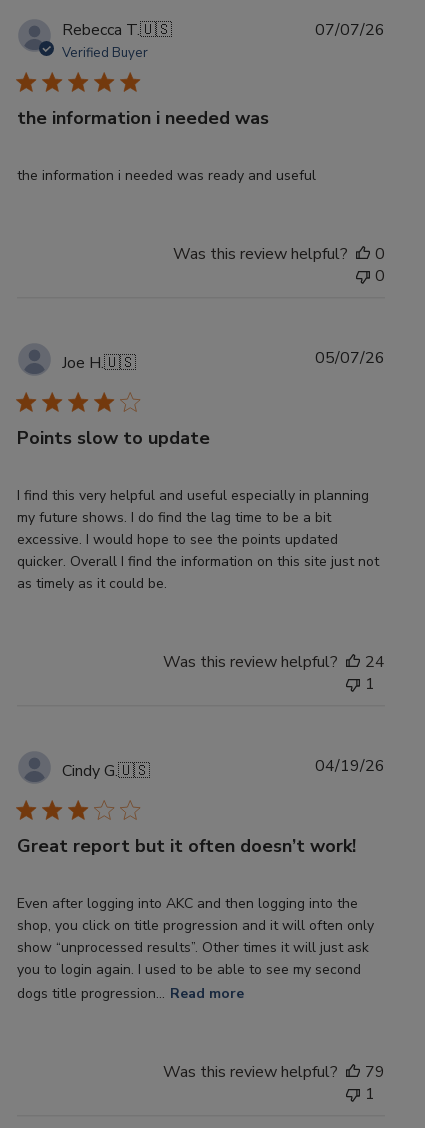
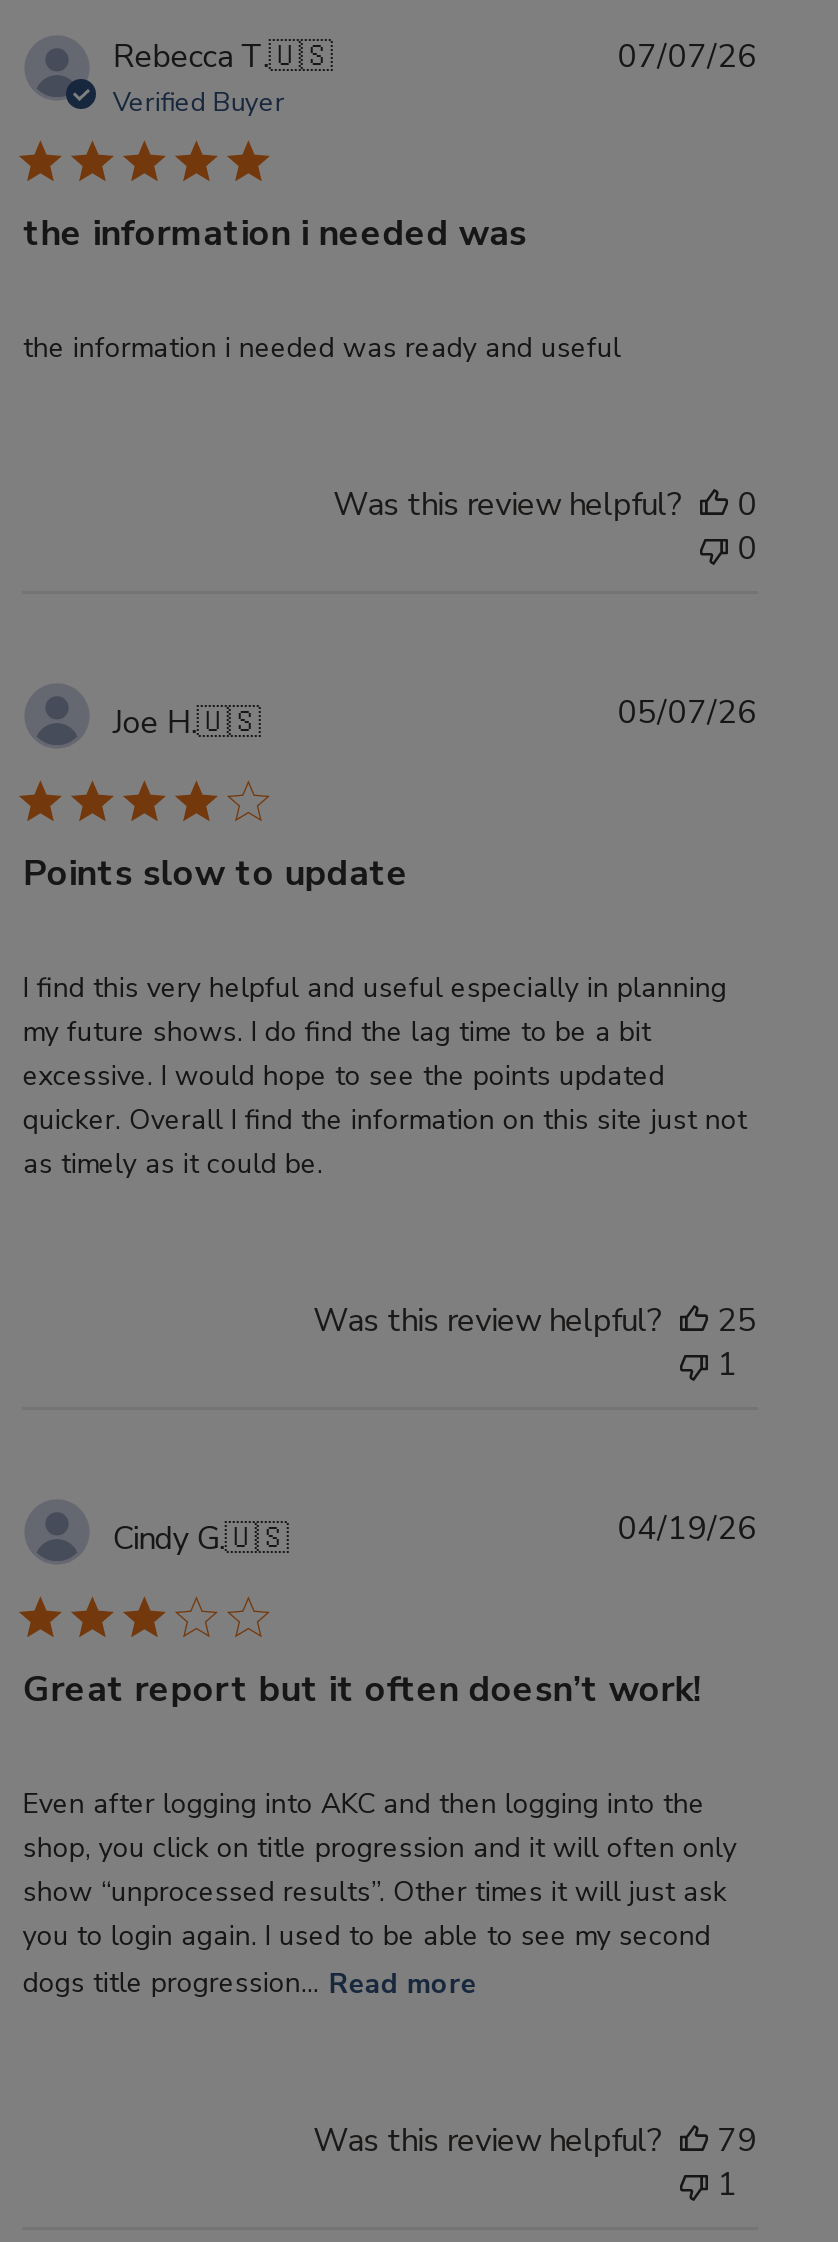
[163,651,385,673] Was this review helpful? 24 -> [313,1299,757,1343] Was this review helpful? 25

